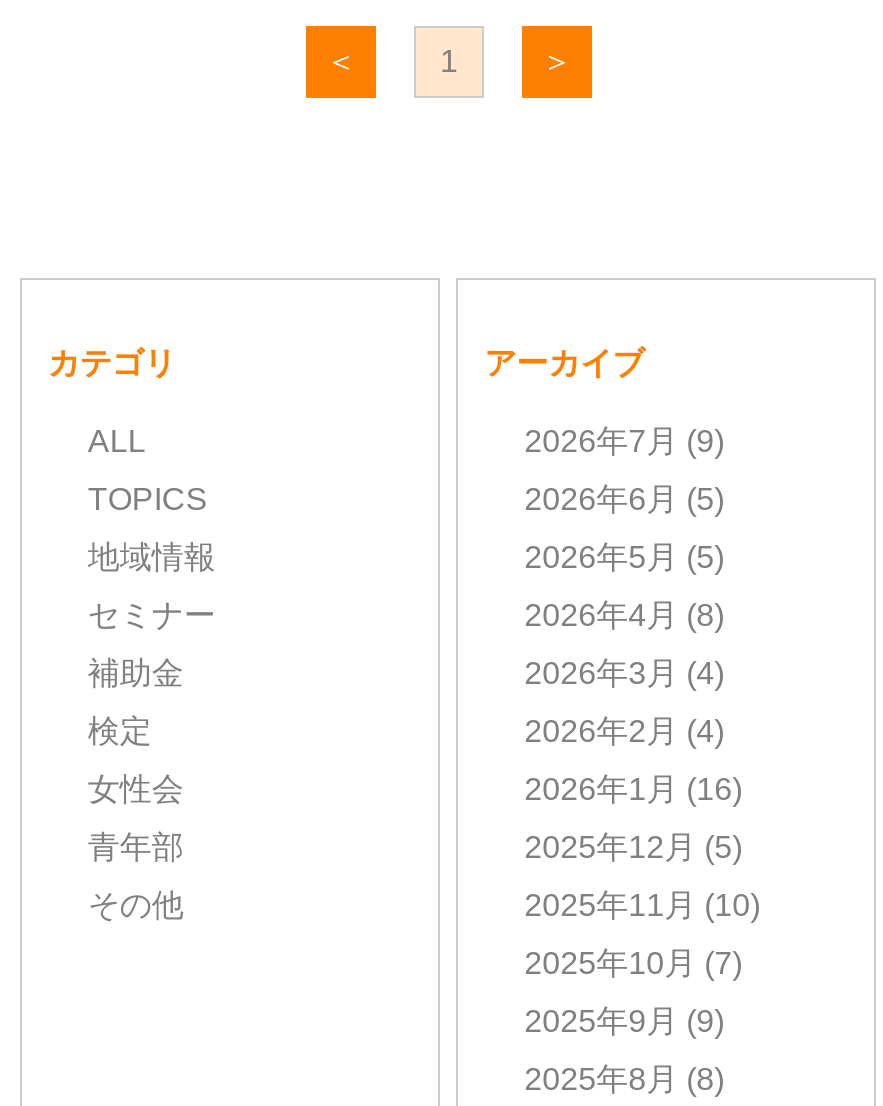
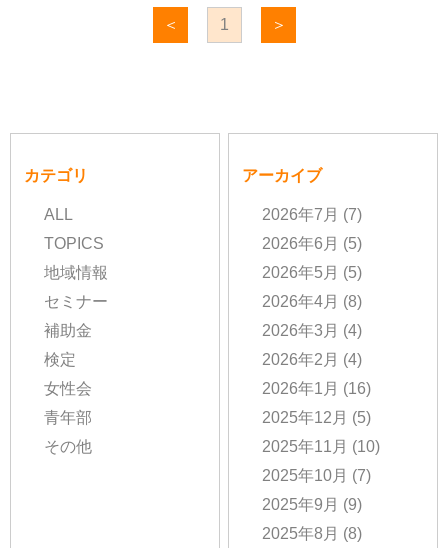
[524,423,724,457] 2026年7月(9) -> [262,205,362,222] 2026年7月(7)

